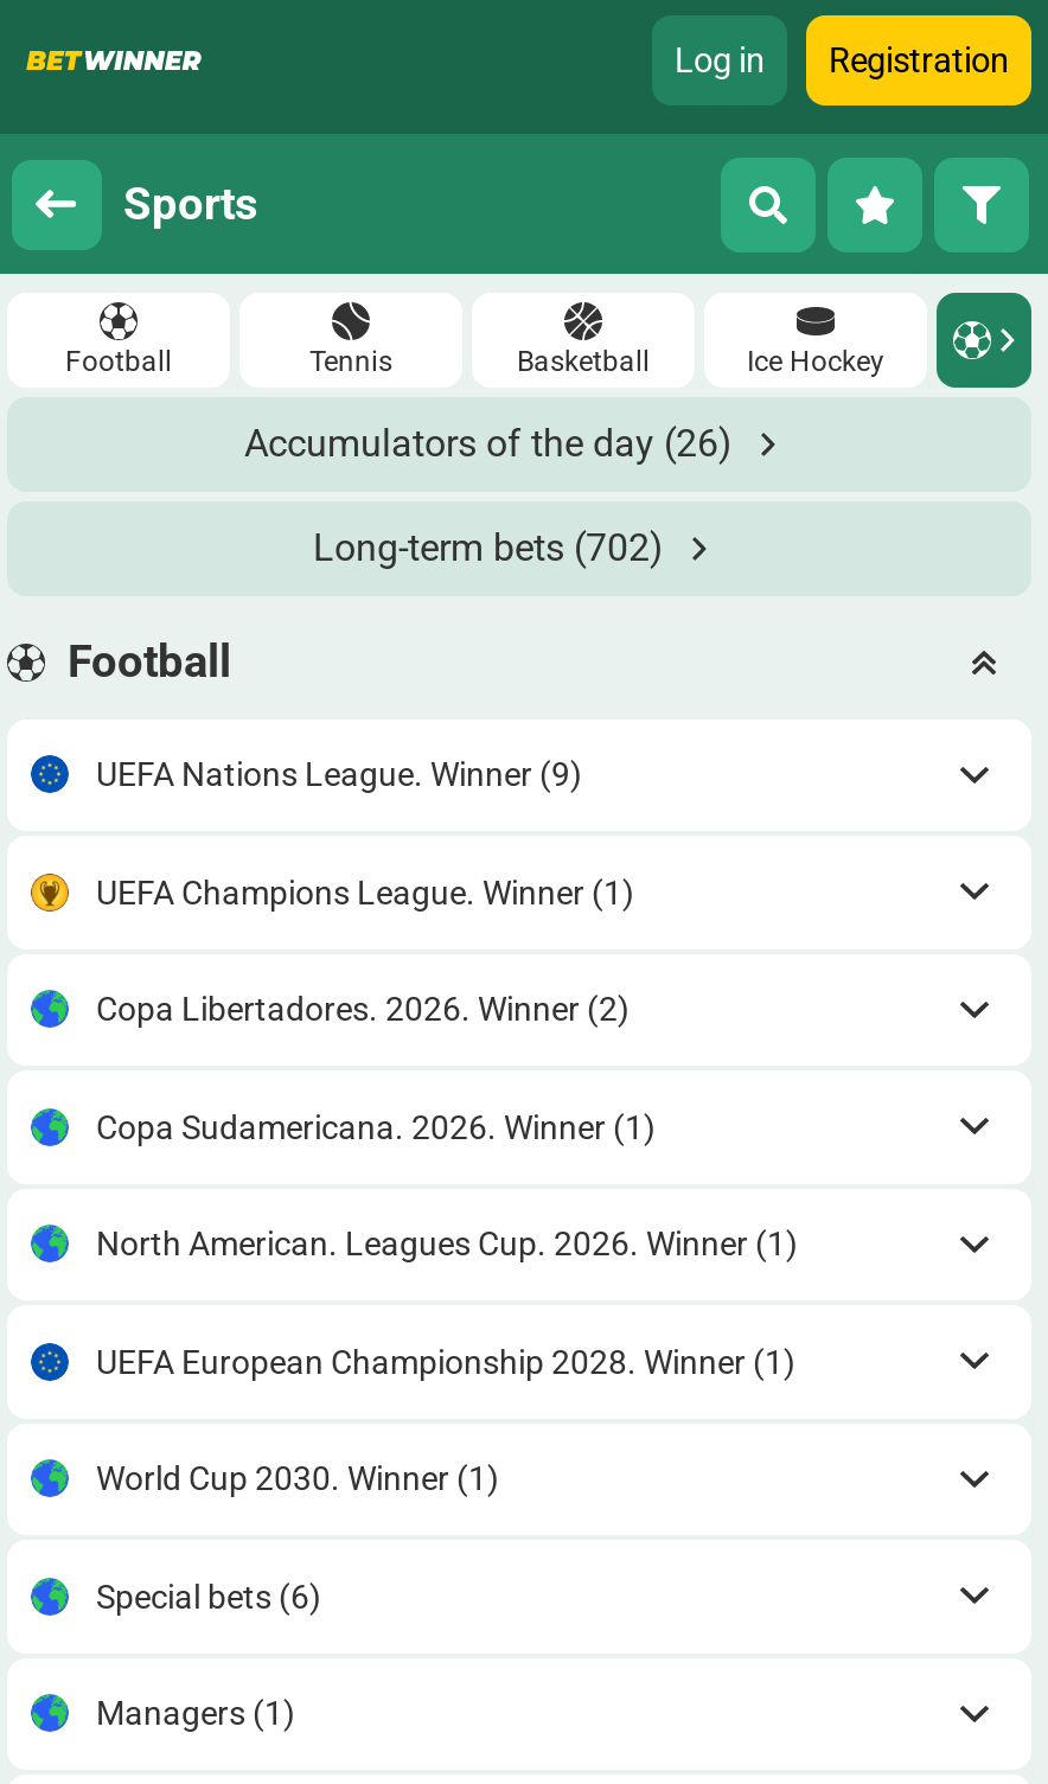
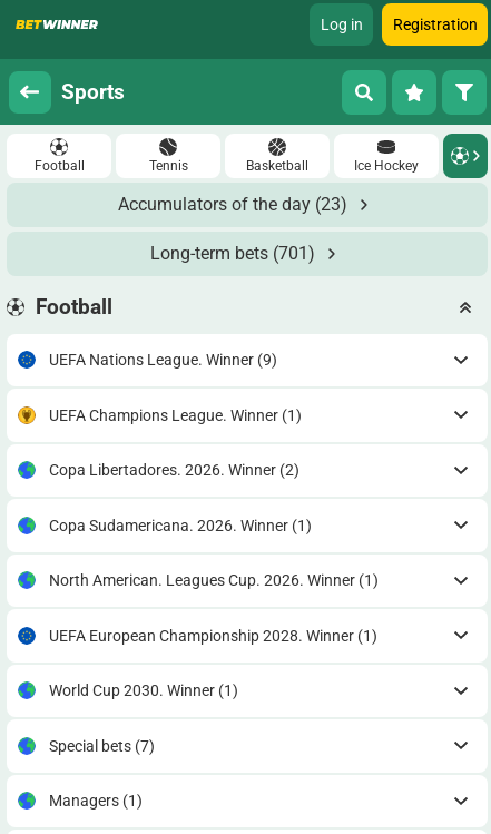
[244,421,733,466] Accumulators of the day (26) -> [118,194,347,215] Accumulators of the day (23)
[313,525,664,570] Long-term bets (702) -> [150,243,315,264] Long-term bets (701)
[96,1577,321,1615] Special bets (6) -> [48,737,154,755] Special bets (7)

